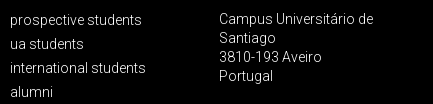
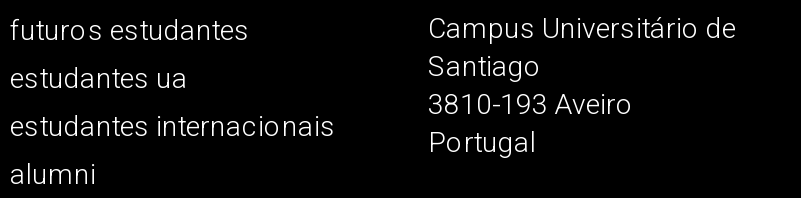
[10,12,142,28] prospective students -> [10,14,250,46] futuros estudantes
[10,36,84,52] ua students -> [10,62,188,94] estudantes ua
[10,60,146,76] international students -> [10,110,336,142] estudantes internacionais

